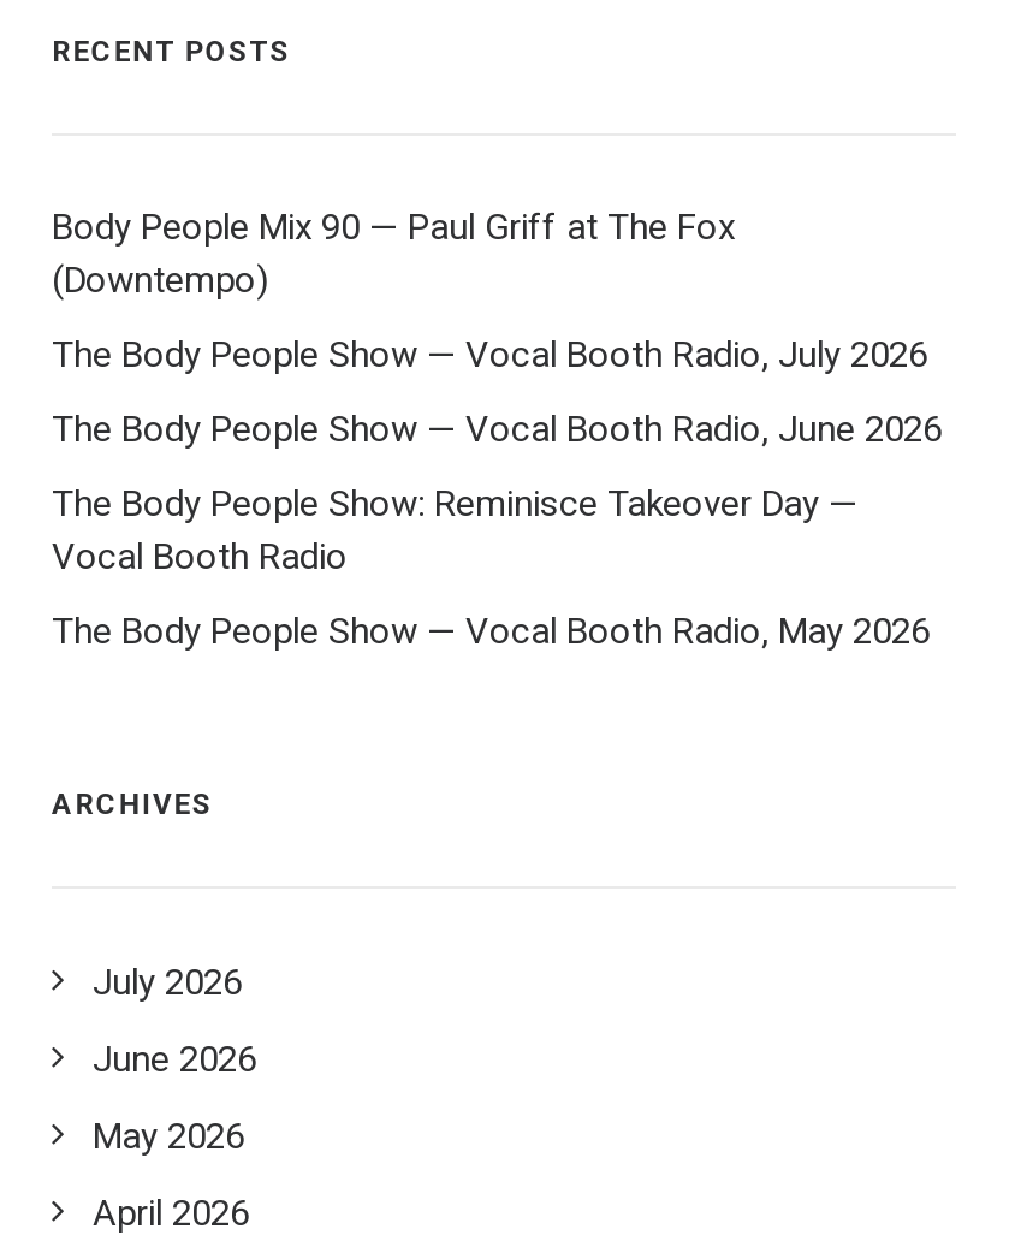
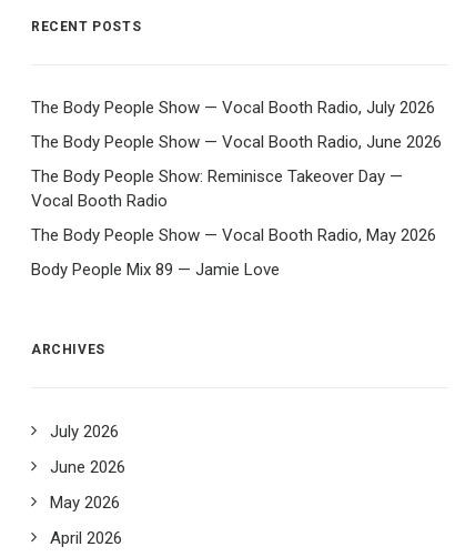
[52,206,735,302] Body People Mix 90 — Paul Griff at The Fox | (Downtempo) -> none
moved [52,333,942,653] -> [31,98,442,245]: The Body People Show — Vocal Booth Radio, July 2026 | The Body People Show — Vocal Booth Radio, June 2026 | The Body People Show: Reminisce Takeover Day — | Vocal Booth Radio | The Body People Show — Vocal Booth Radio, May 2026
none -> [31,260,280,280] Body People Mix 89 — Jamie Love

